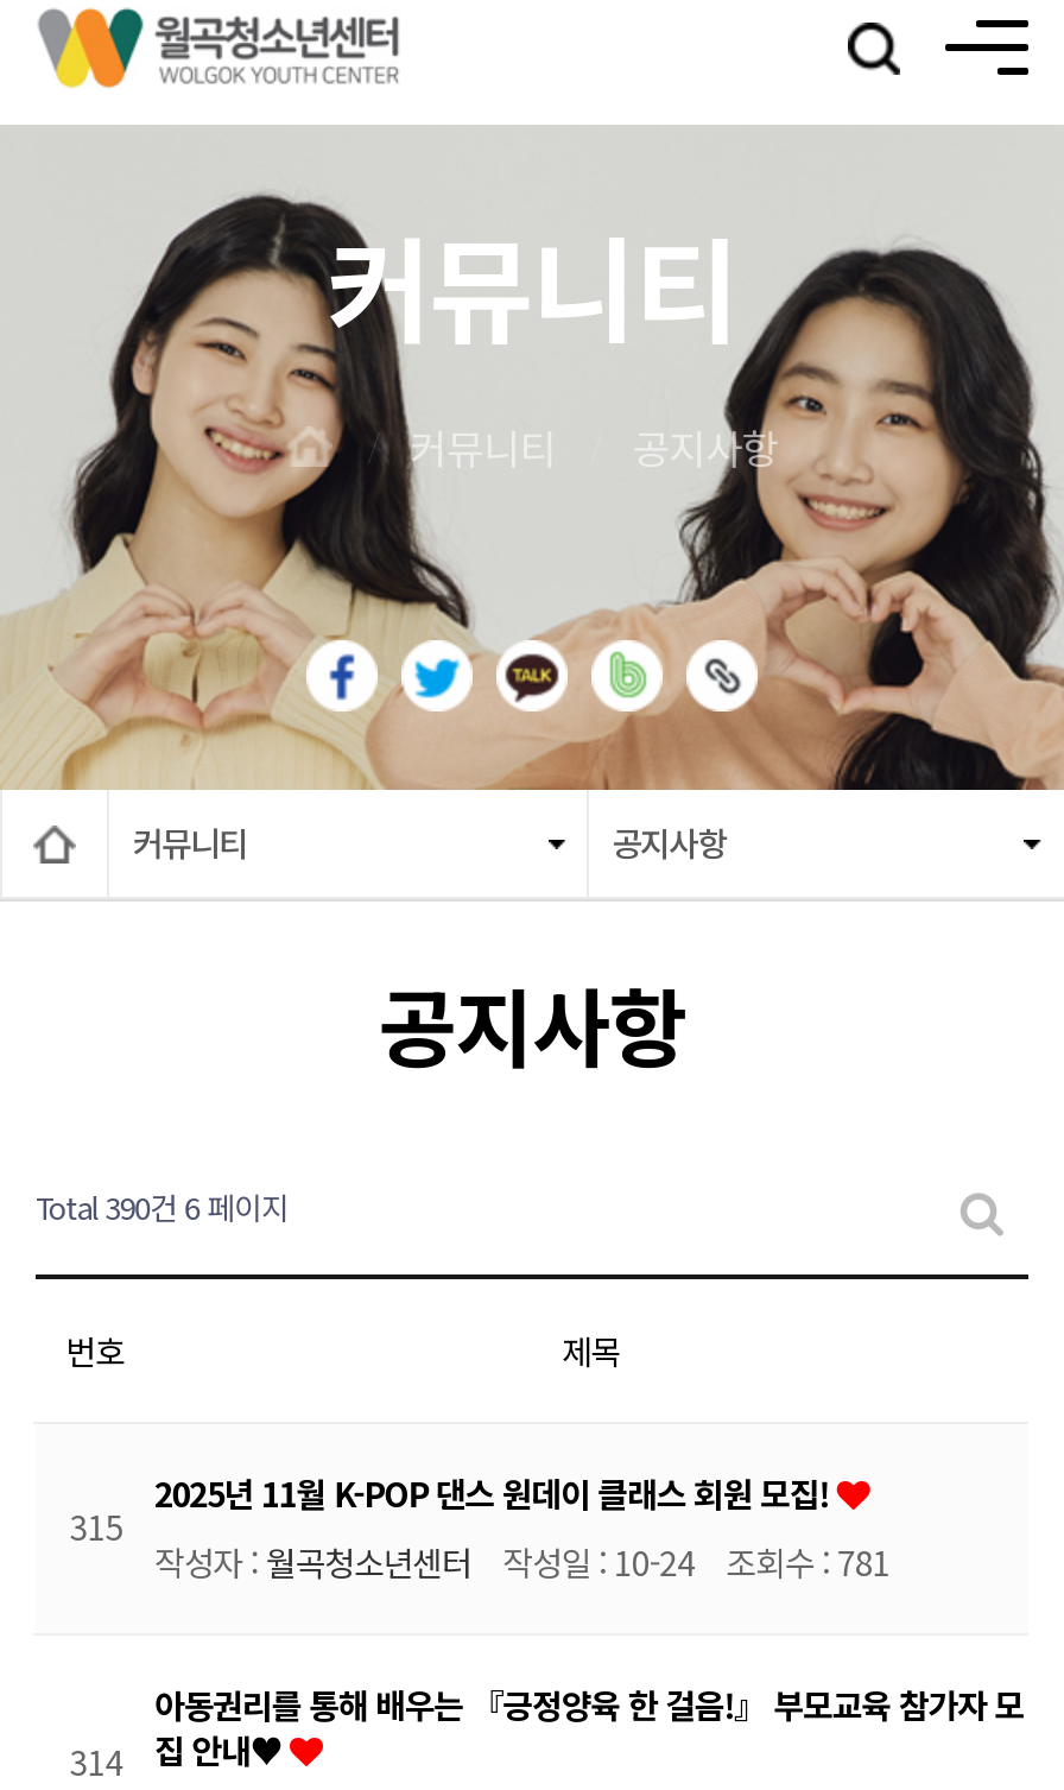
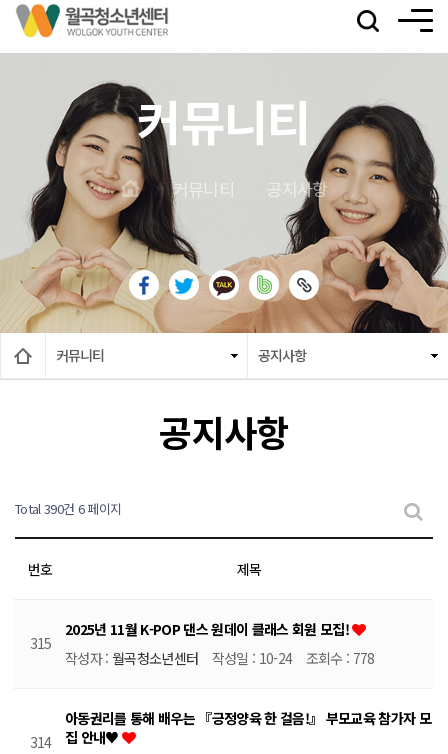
[154,1538,890,1586] 작성자 : 월곡청소년센터 작성일 : 10-24 조회수 : 781 -> [65,648,375,668] 작성자 : 월곡청소년센터 작성일 : 10-24 조회수 : 778

